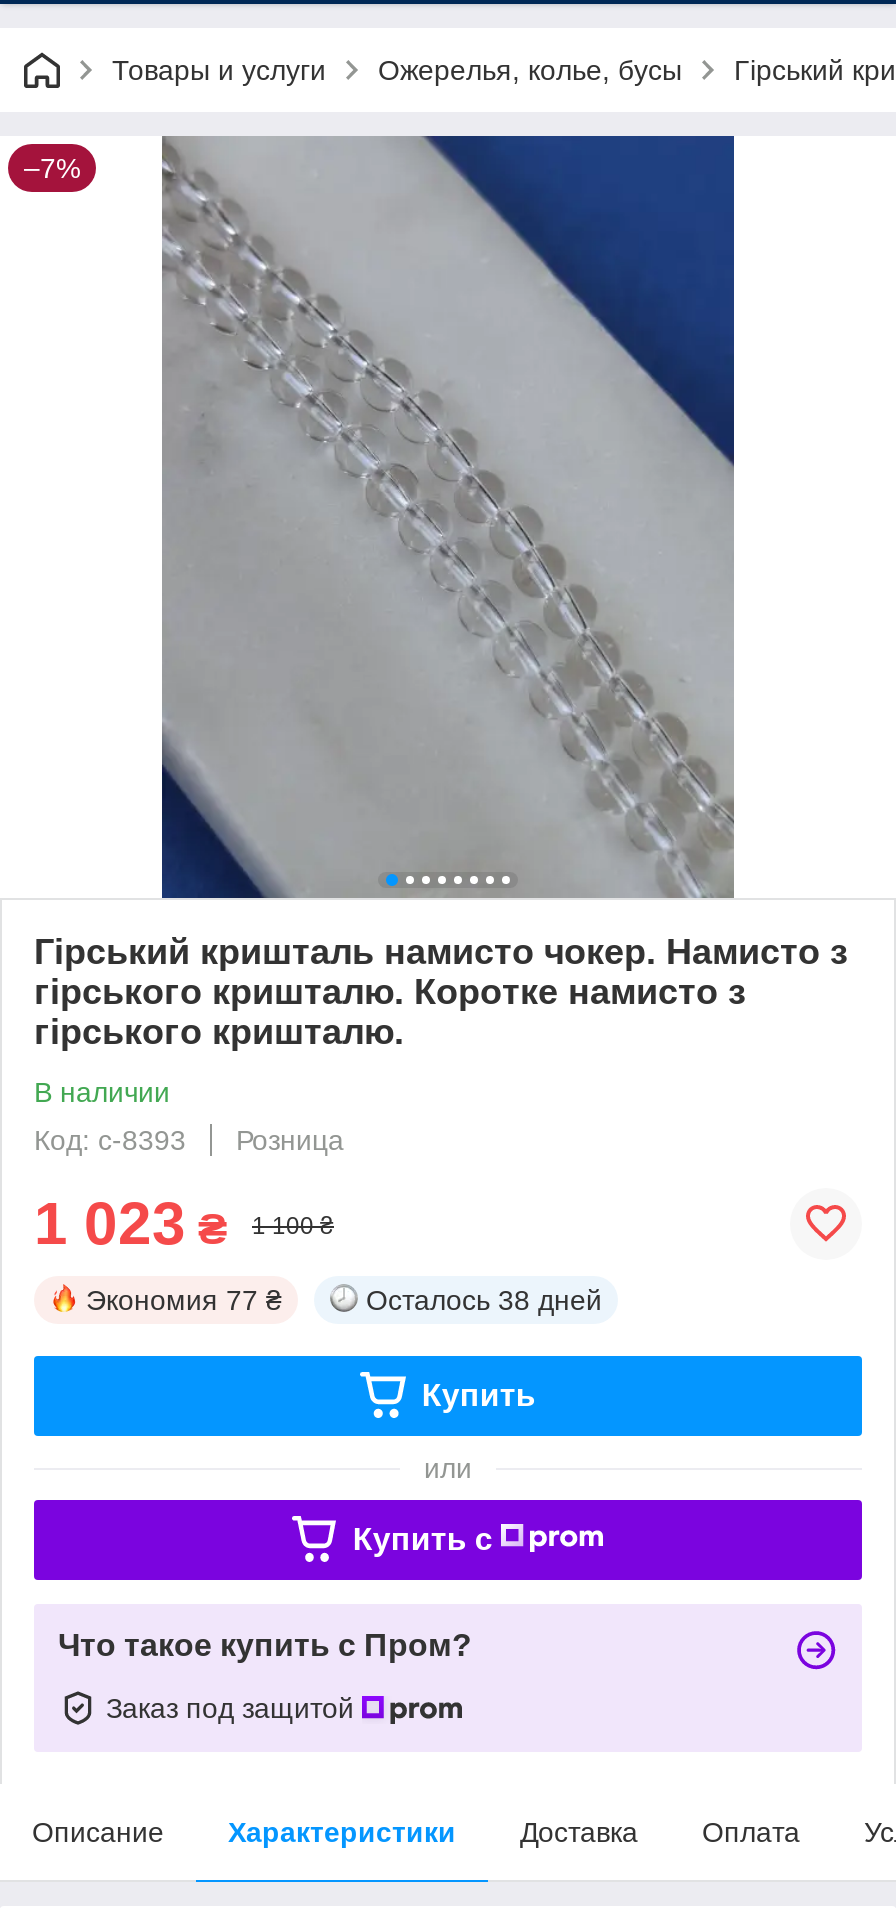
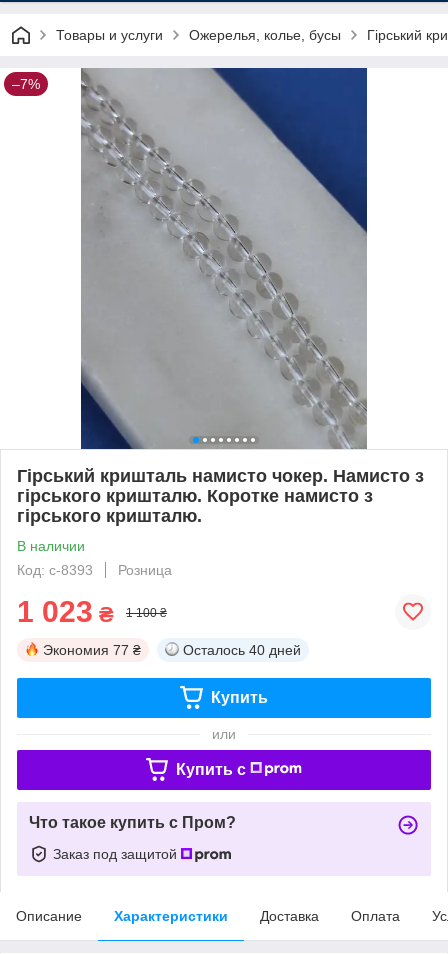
[366,1284,602,1316] Осталось 38 дней -> [183,642,301,658] Осталось 40 дней

